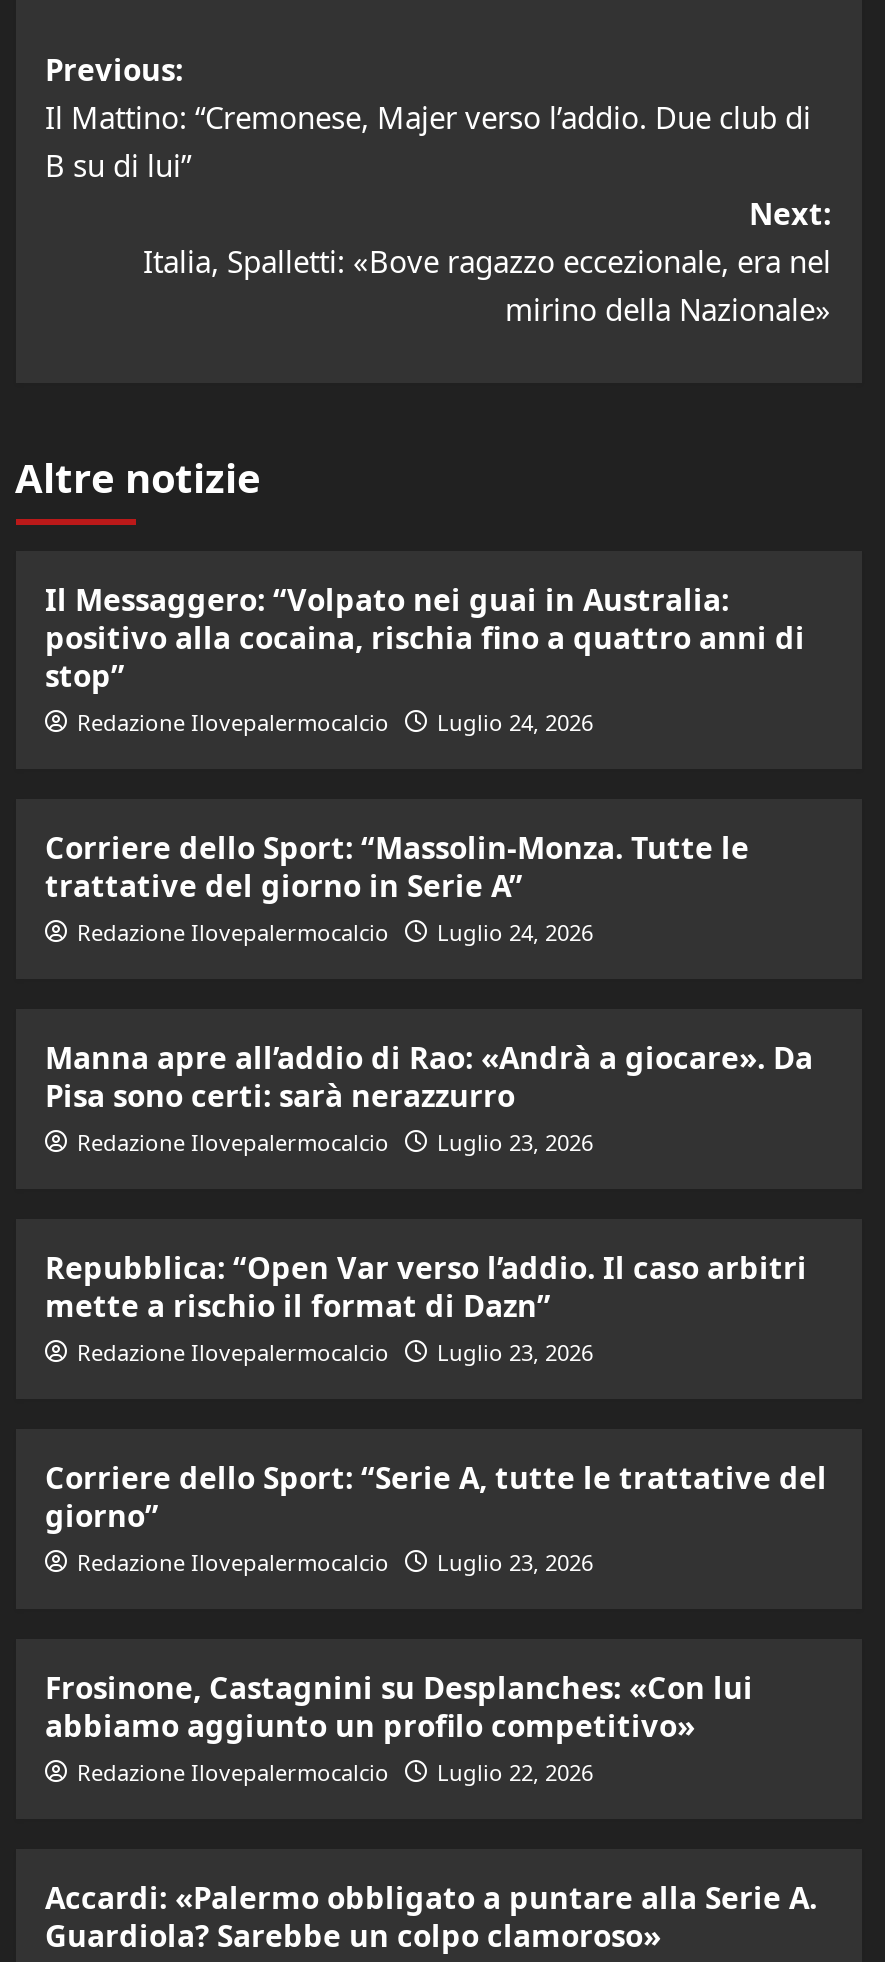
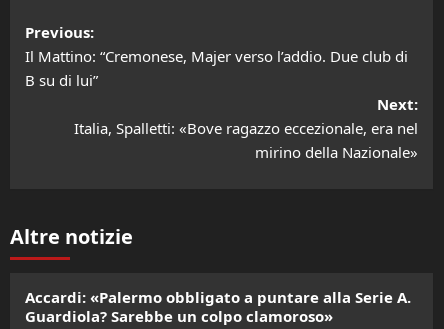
[45,580,827,1788] Il Messaggero: “Volpato nei guai in Australia: | positivo alla cocaina, rischia fino a quattro anni di | stop” | Redazione Ilovepalermocalcio | Luglio 24, 2026 | Corriere dello Sport: “Massolin-Monza. Tutte le | trattative del giorno in Serie A” | Redazione Ilovepalermocalcio | Luglio 24, 2026 | Manna apre all’addio di Rao: «Andrà a giocare». Da | Pisa sono certi: sarà nerazzurro | Redazione Ilovepalermocalcio | Luglio 23, 2026 | Repubblica: “Open Var verso l’addio. Il caso arbitri | mette a rischio il format di Dazn” | Redazione Ilovepalermocalcio | Luglio 23, 2026 | Corriere dello Sport: “Serie A, tutte le trattative del | giorno” | Redazione Ilovepalermocalcio | Luglio 23, 2026 | Frosinone, Castagnini su Desplanches: «Con lui | abbiamo aggiunto un profilo competitivo» | Redazione Ilovepalermocalcio | Luglio 22, 2026 -> none

